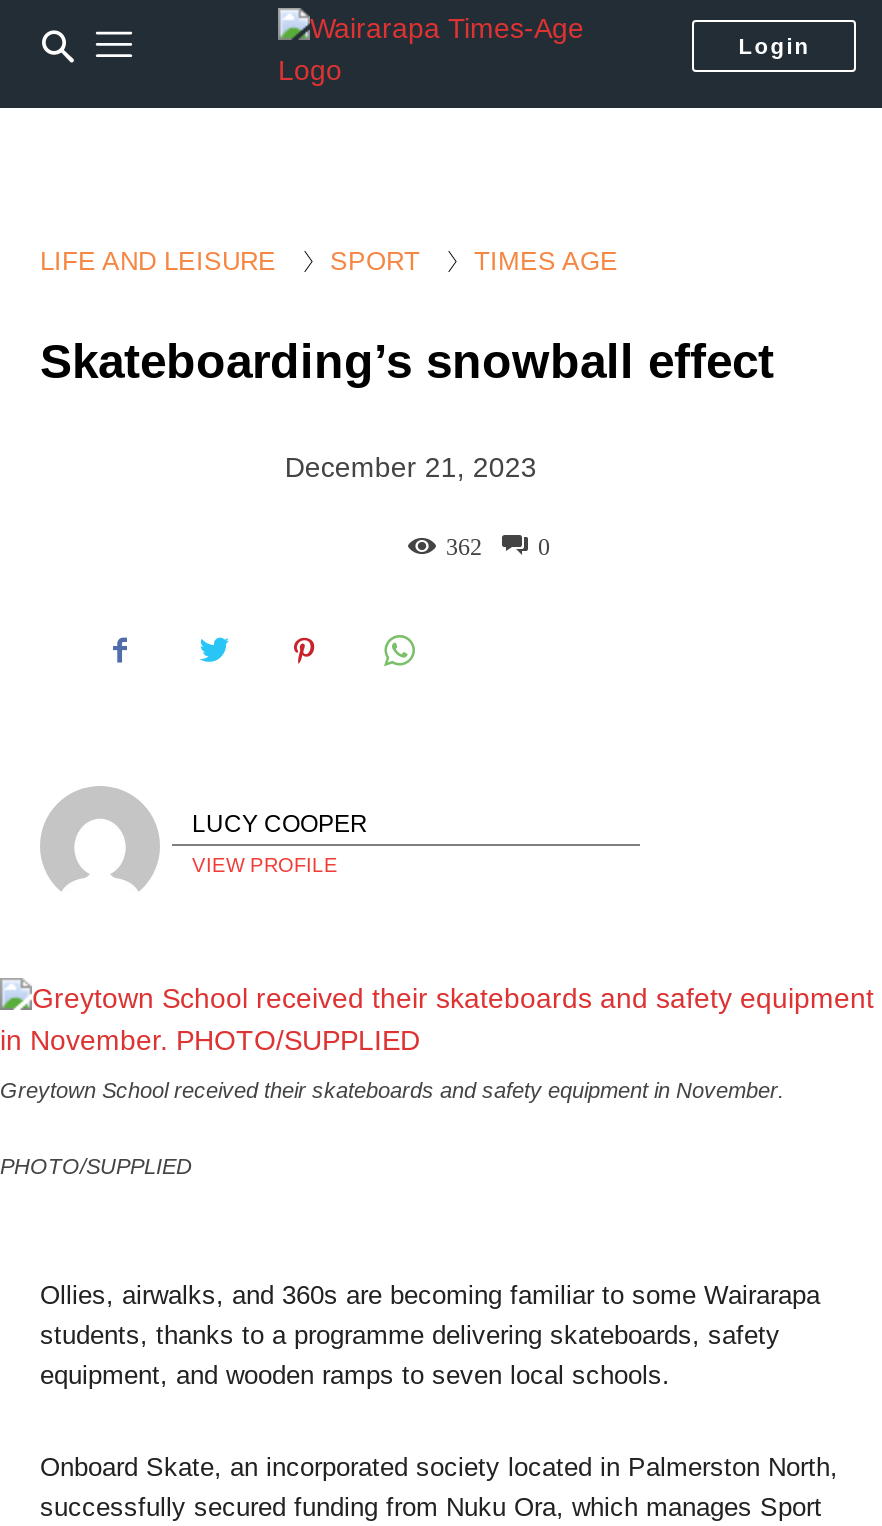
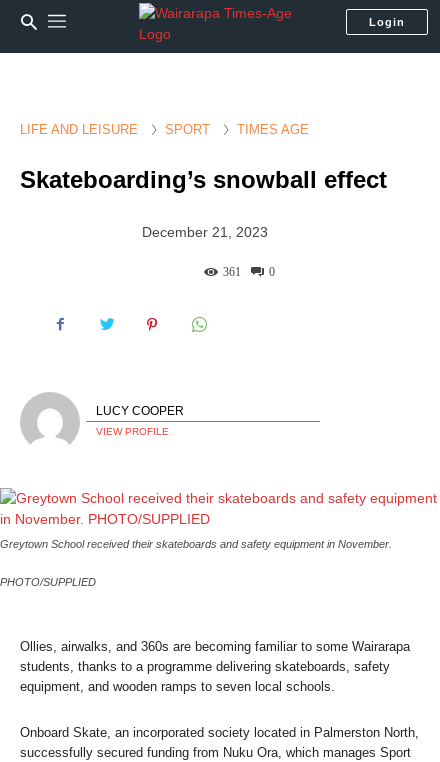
[446,533,550,561] 362 0 -> [223,265,275,279] 361 0

